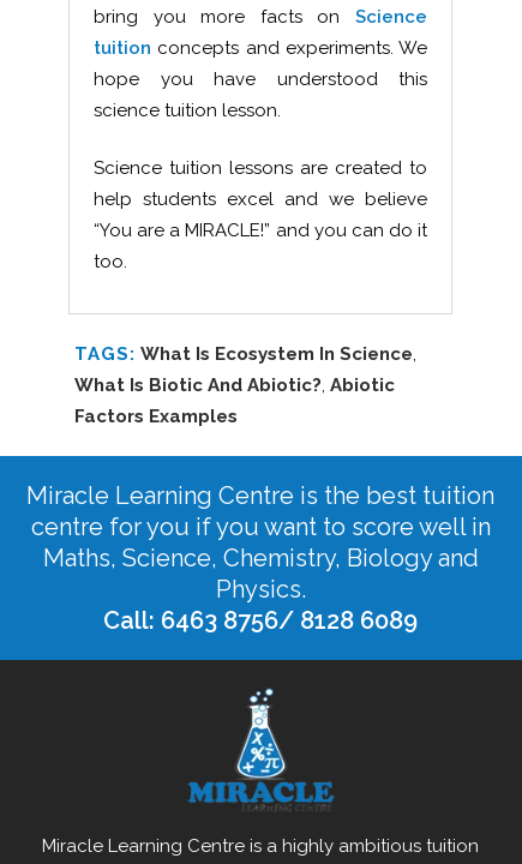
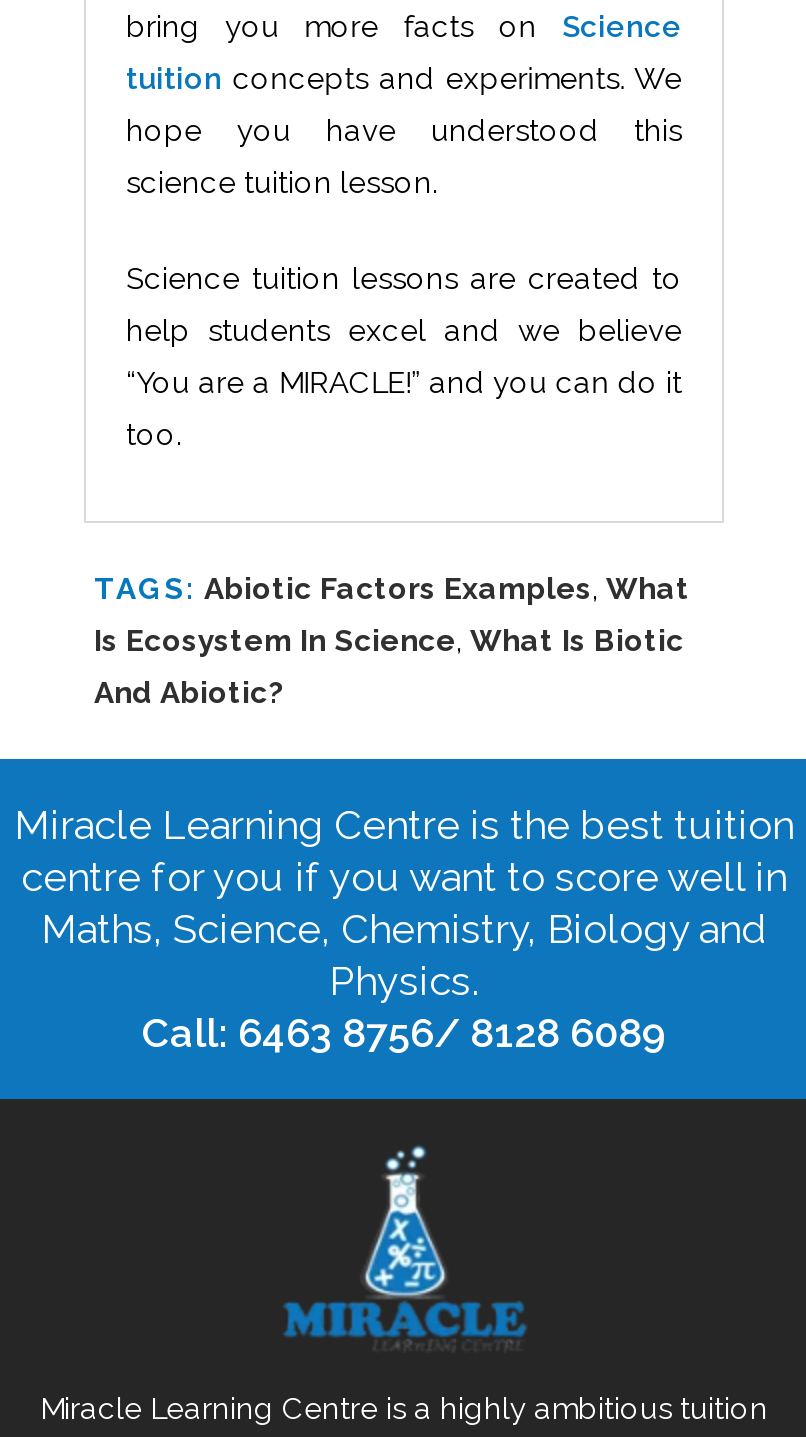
[74,343,416,427] TAGS: What Is Ecosystem In Science, | What Is Biotic And Abiotic?, Abiotic | Factors Examples -> [94,571,690,711] TAGS: Abiotic Factors Examples, What | Is Ecosystem In Science, What Is Biotic | And Abiotic?

